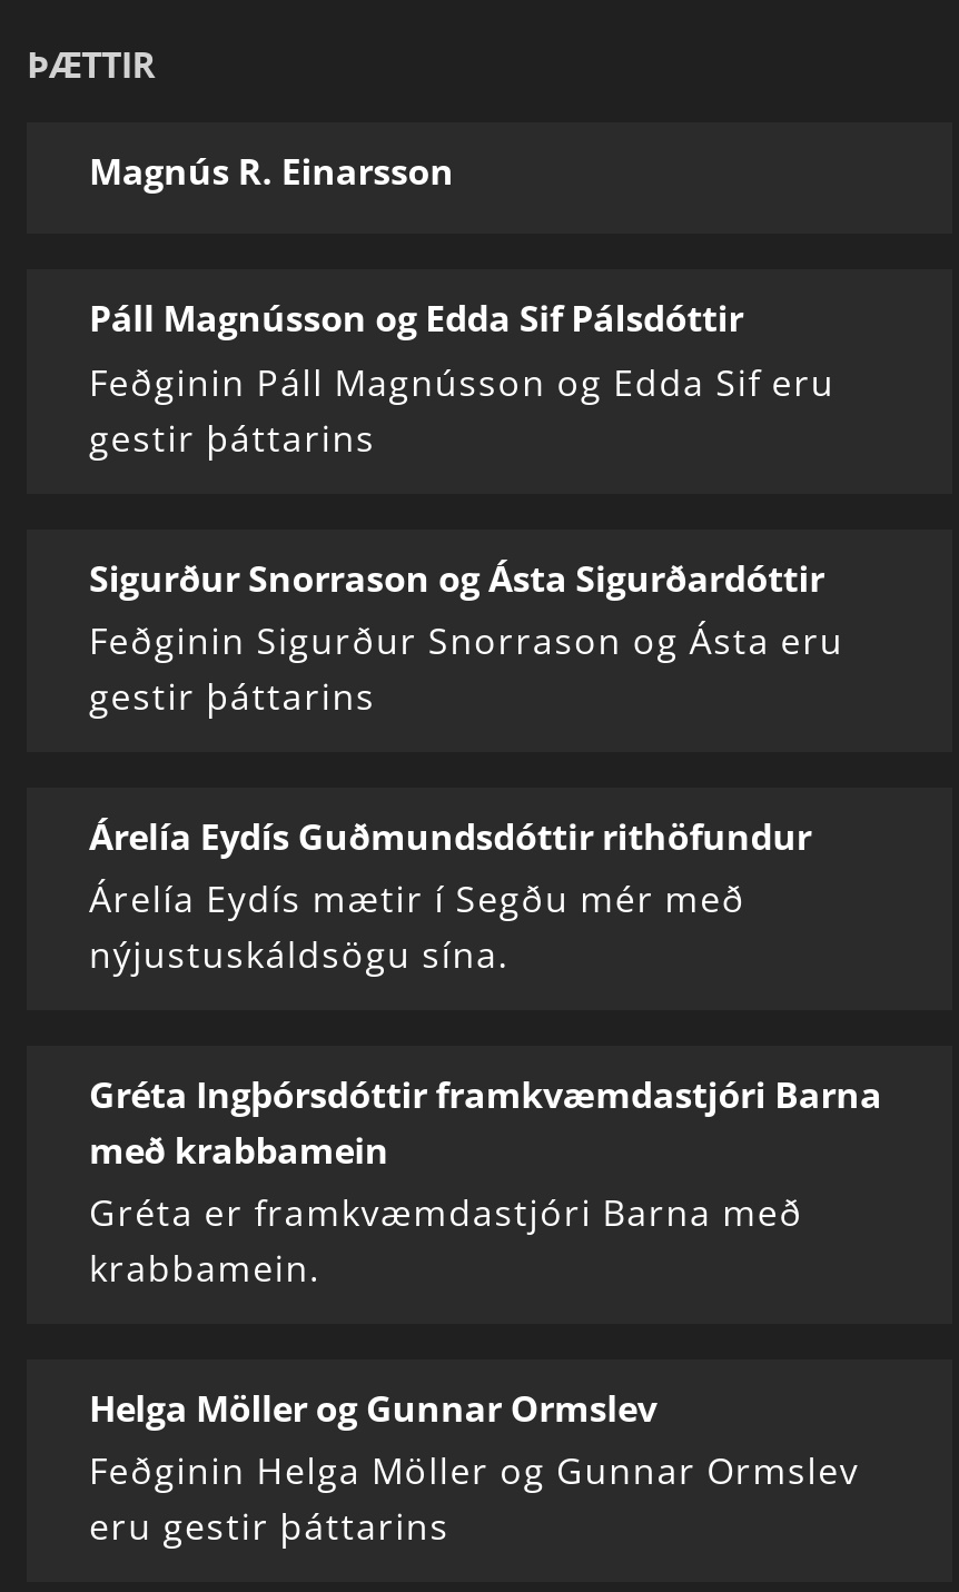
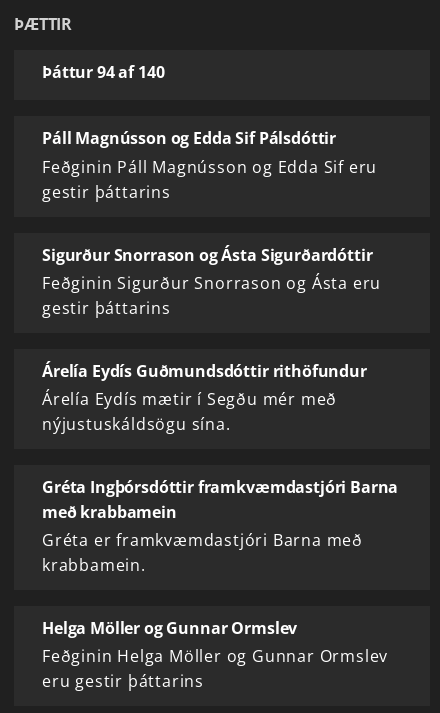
[89,148,454,196] Magnús R. Einarsson -> [42,61,164,83] Þáttur 94 af 140

